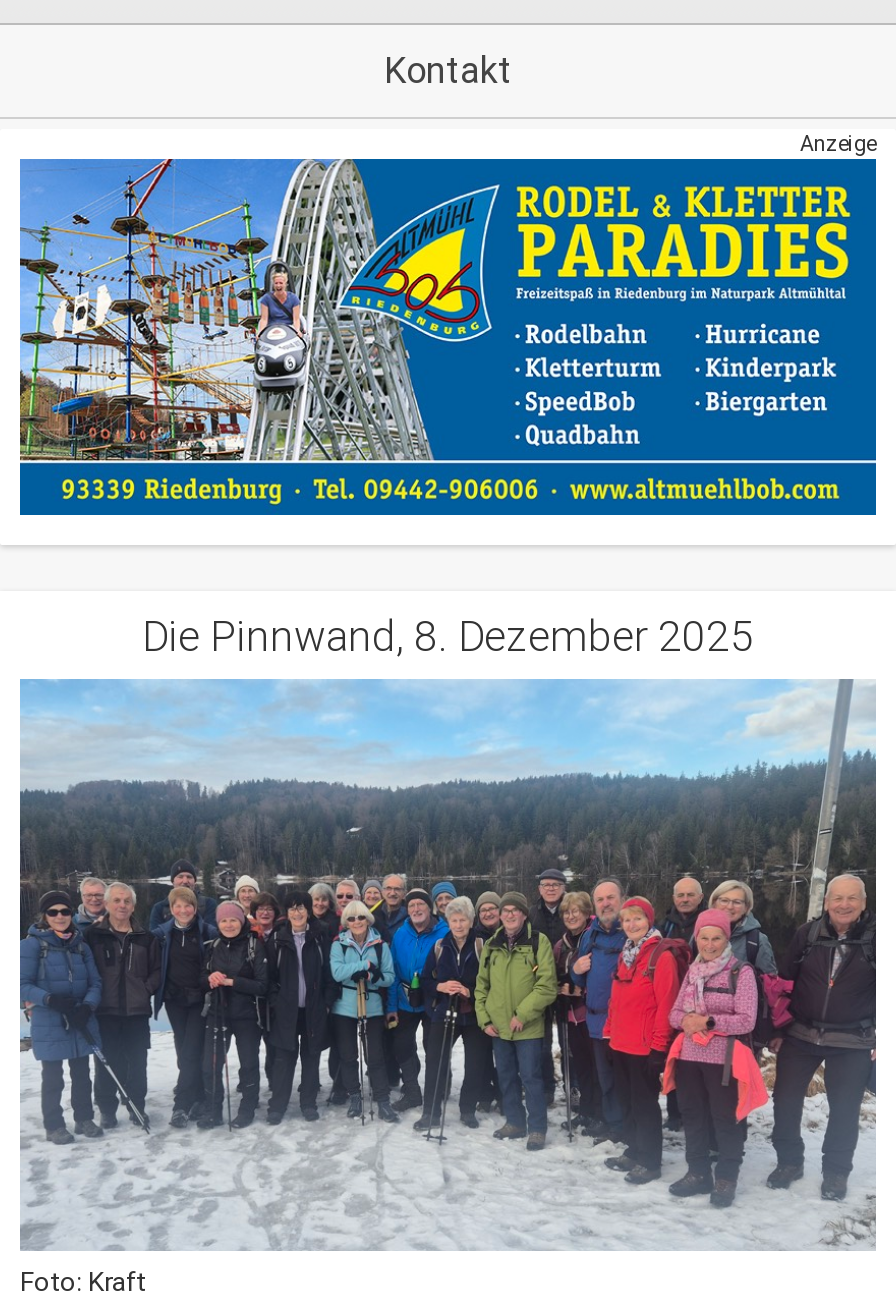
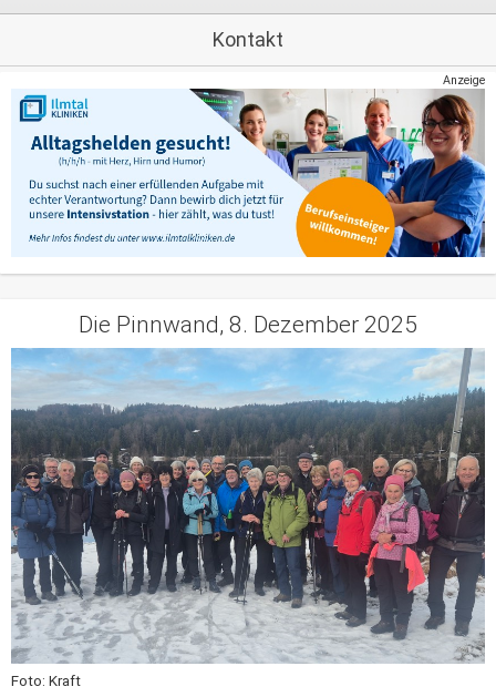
[18,157,878,517] [image] -> [11,88,486,258] [image]

